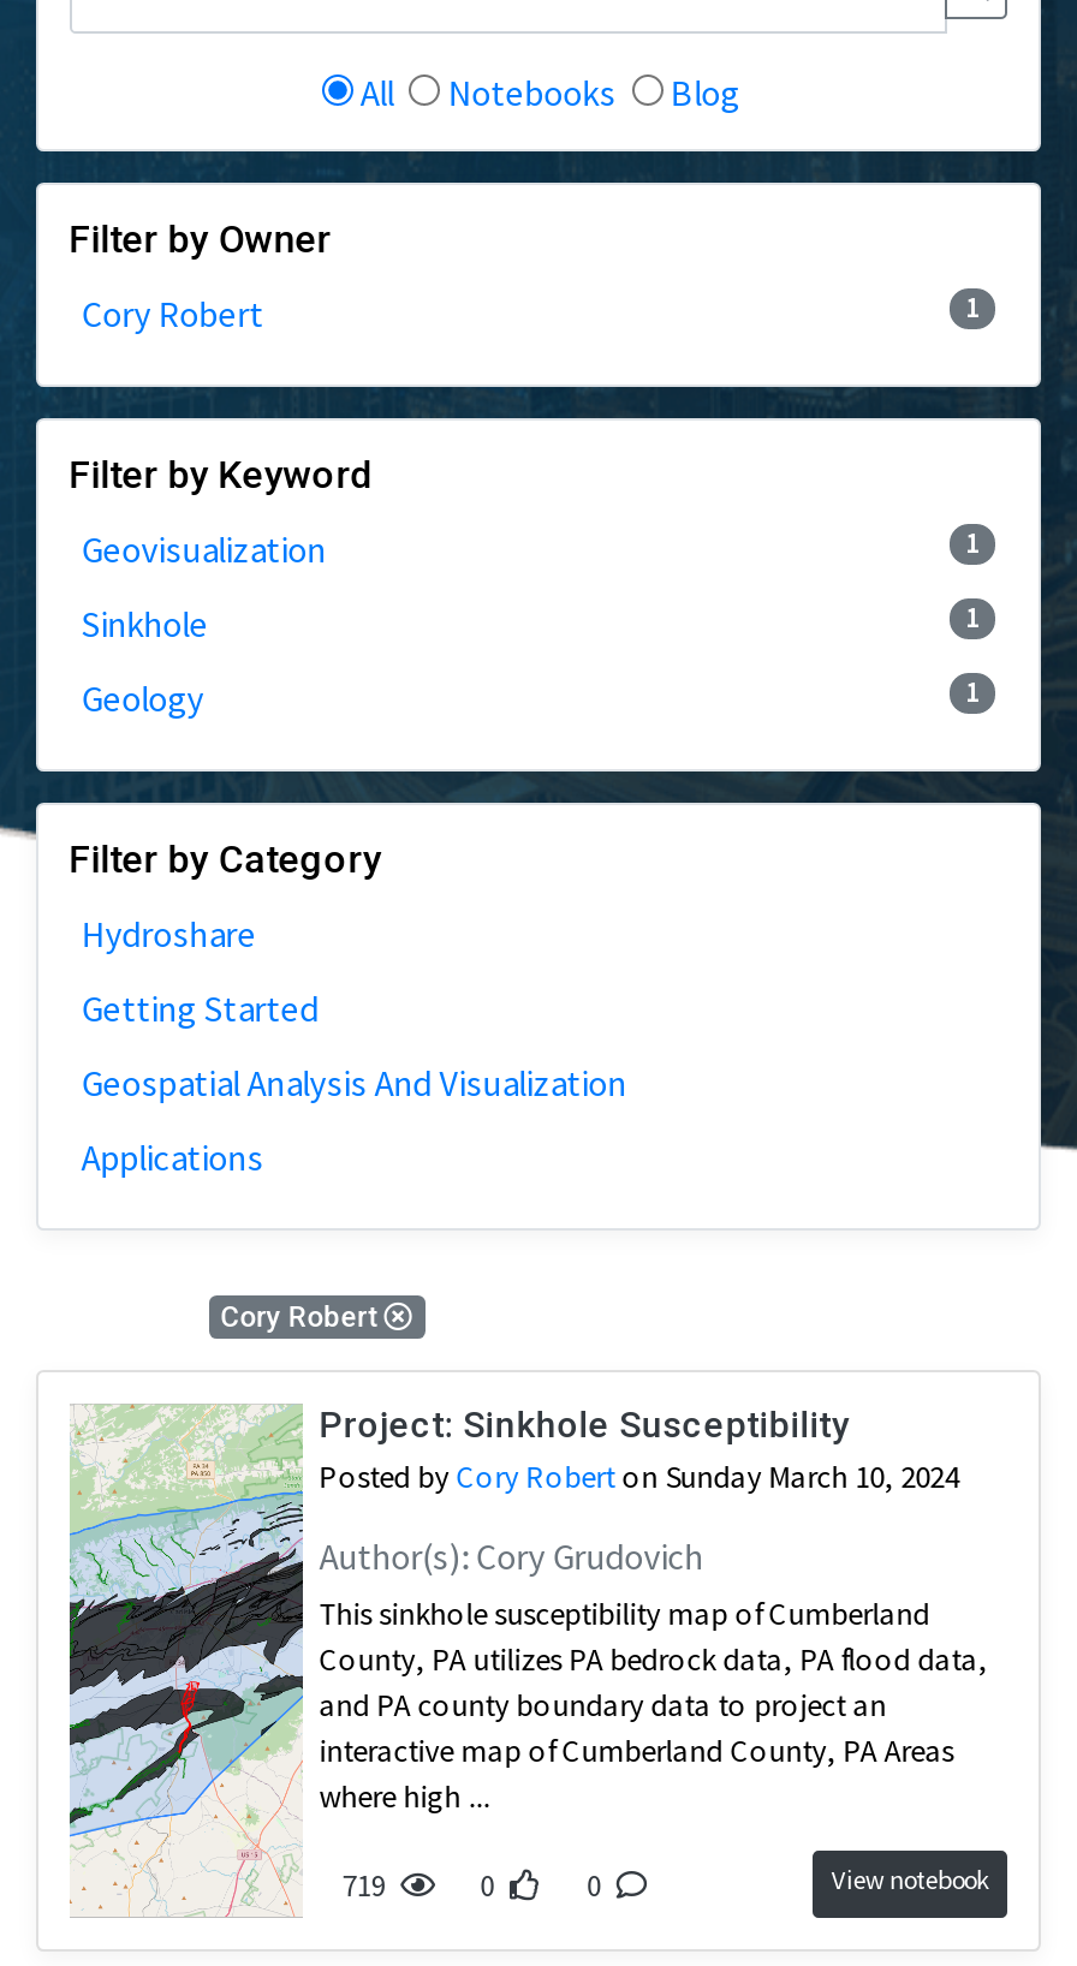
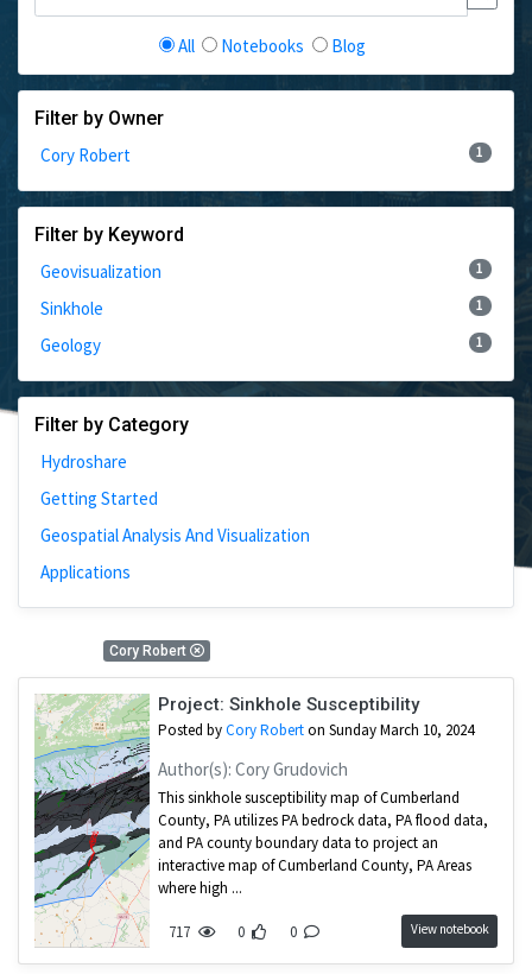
[342,1864,393,1903] 719 -> [169,921,194,940] 717

